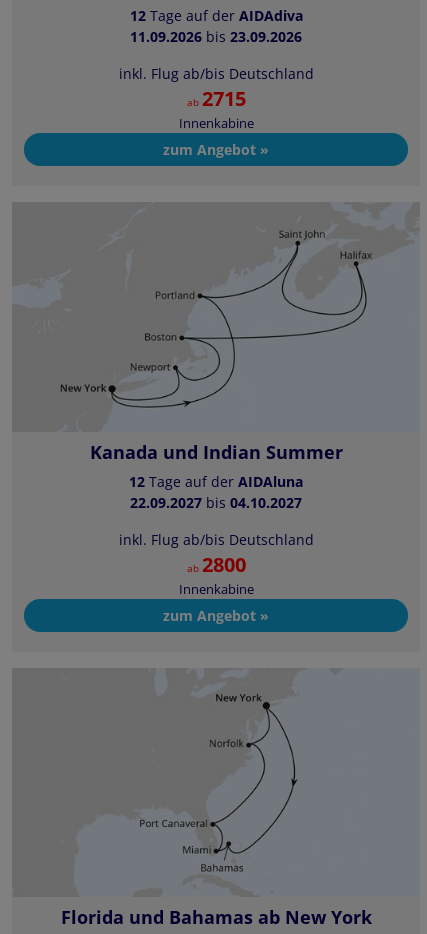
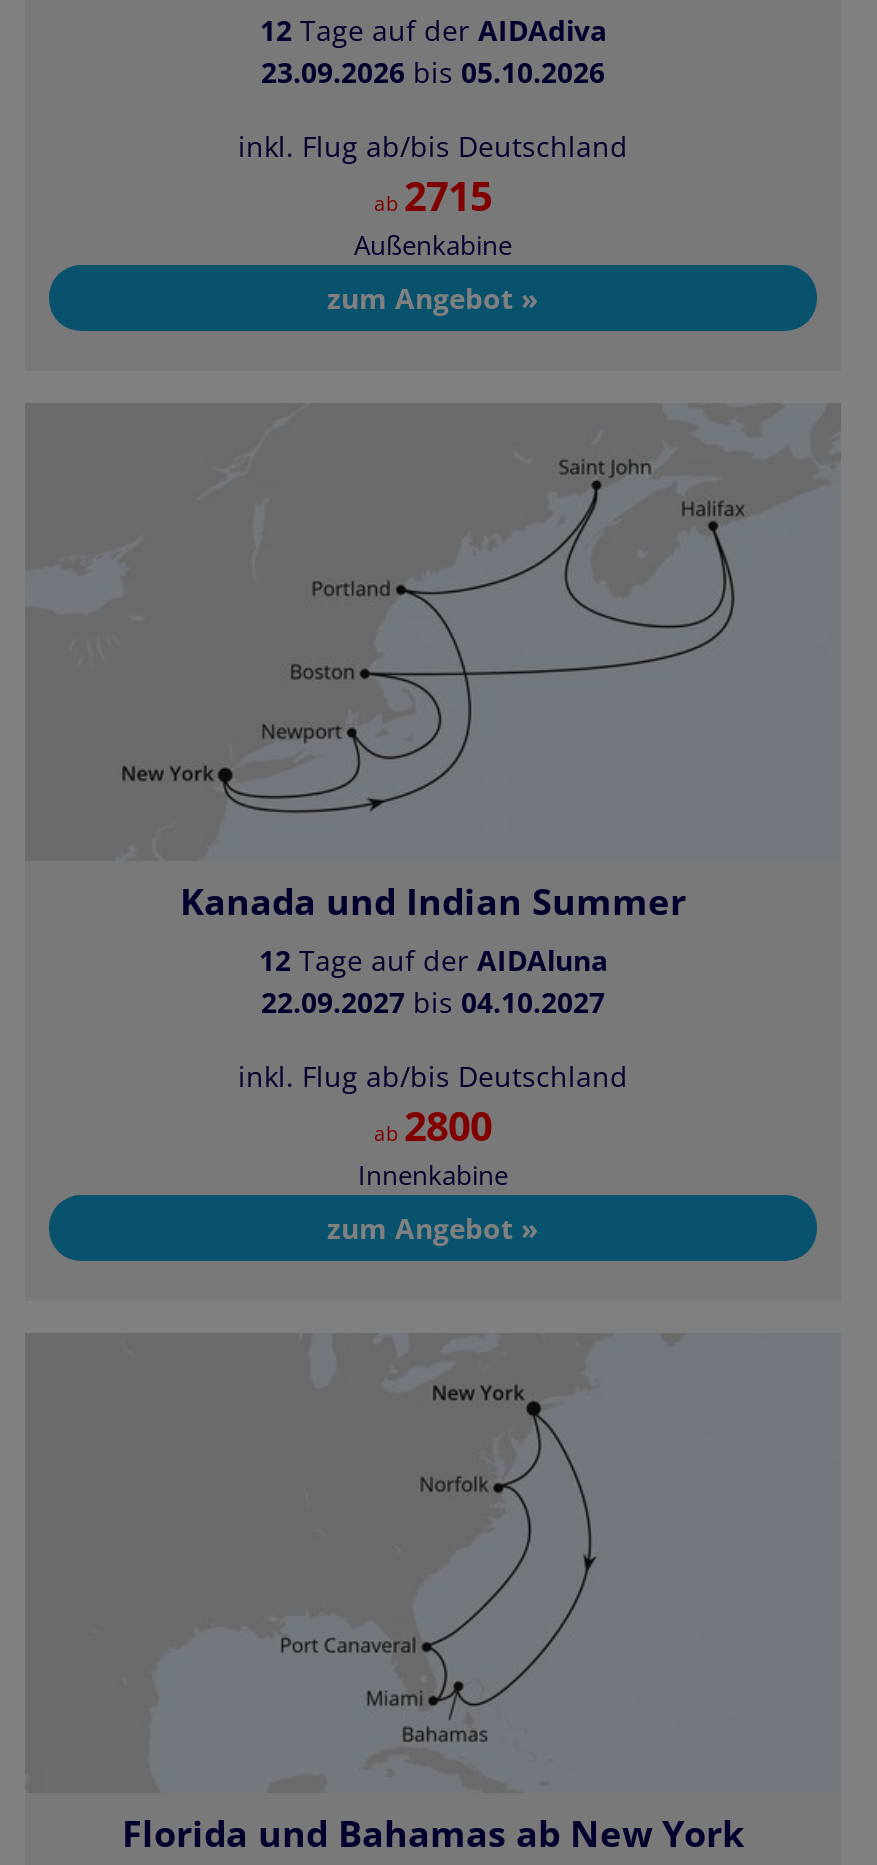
[130,27,302,46] 11.09.2026 bis 23.09.2026 -> [261,52,605,90] 23.09.2026 bis 05.10.2026
[178,114,253,132] Innenkabine -> [354,226,512,262] Außenkabine

